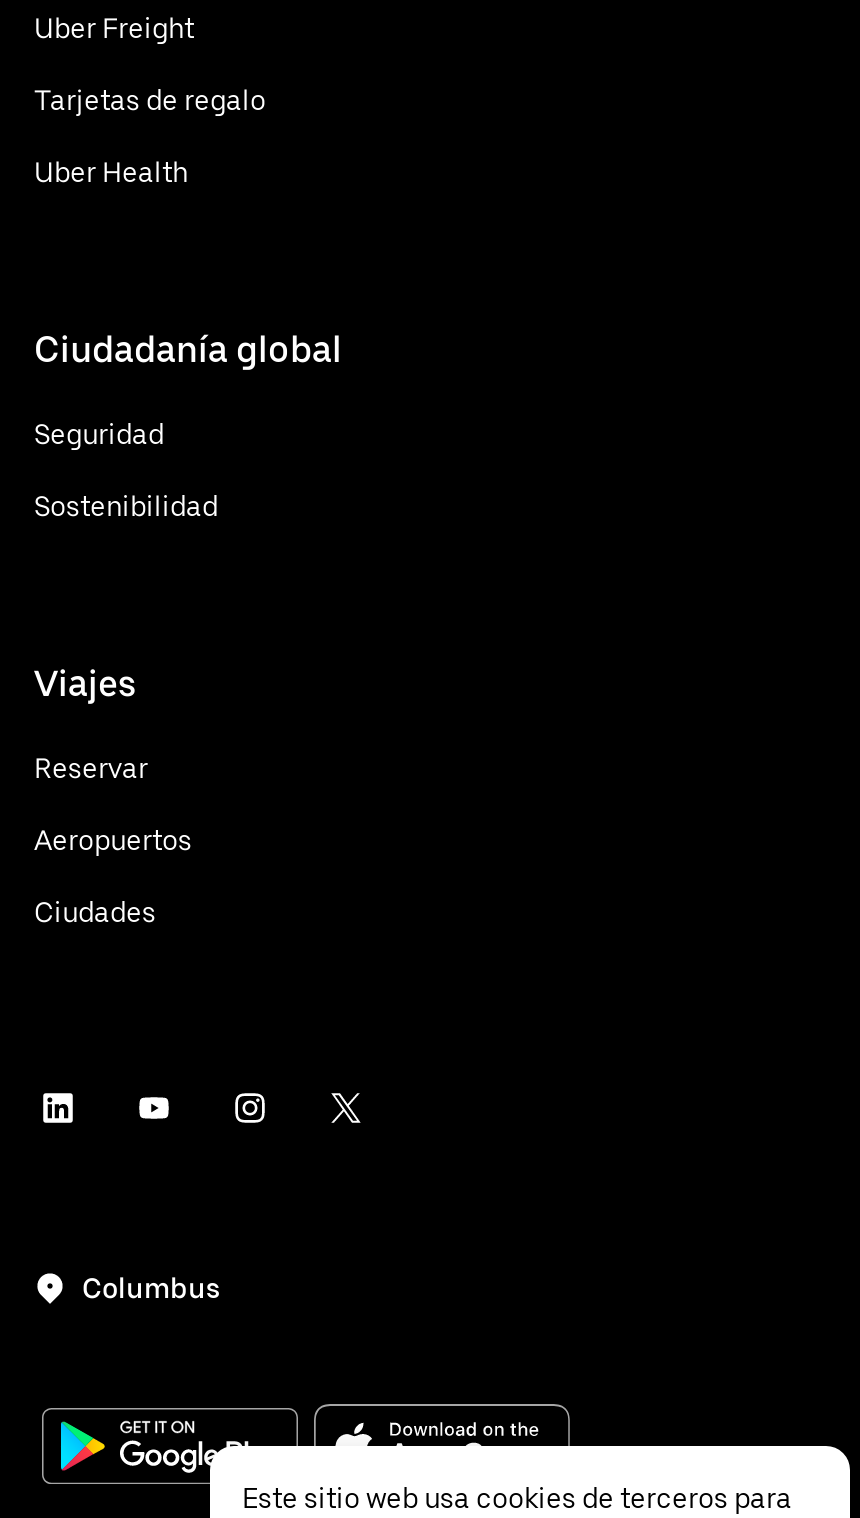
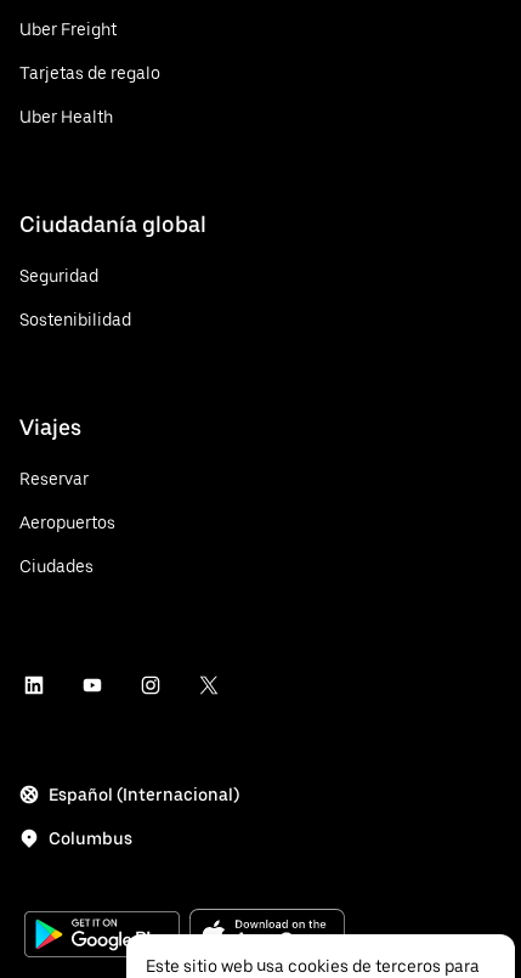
none -> [49,785,239,804] Español (Internacional)

